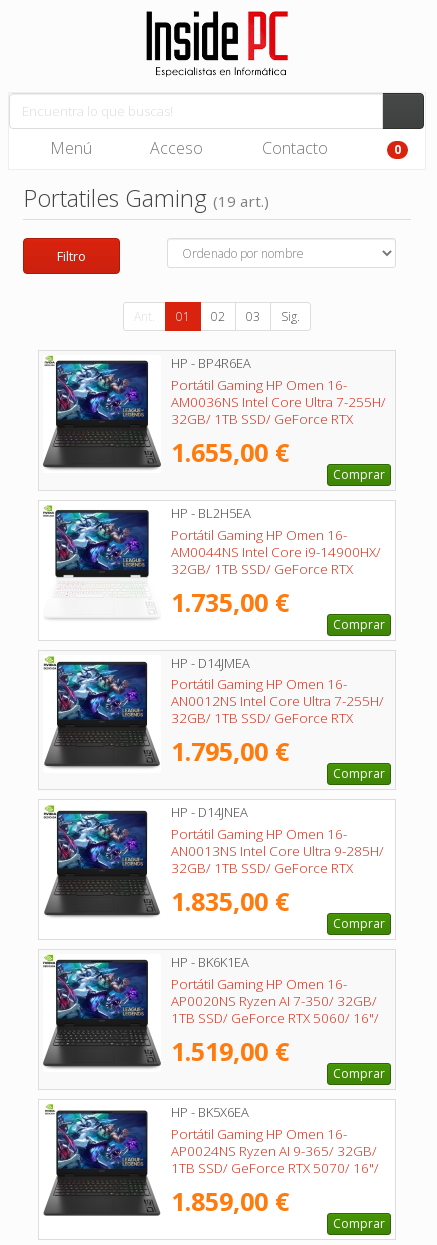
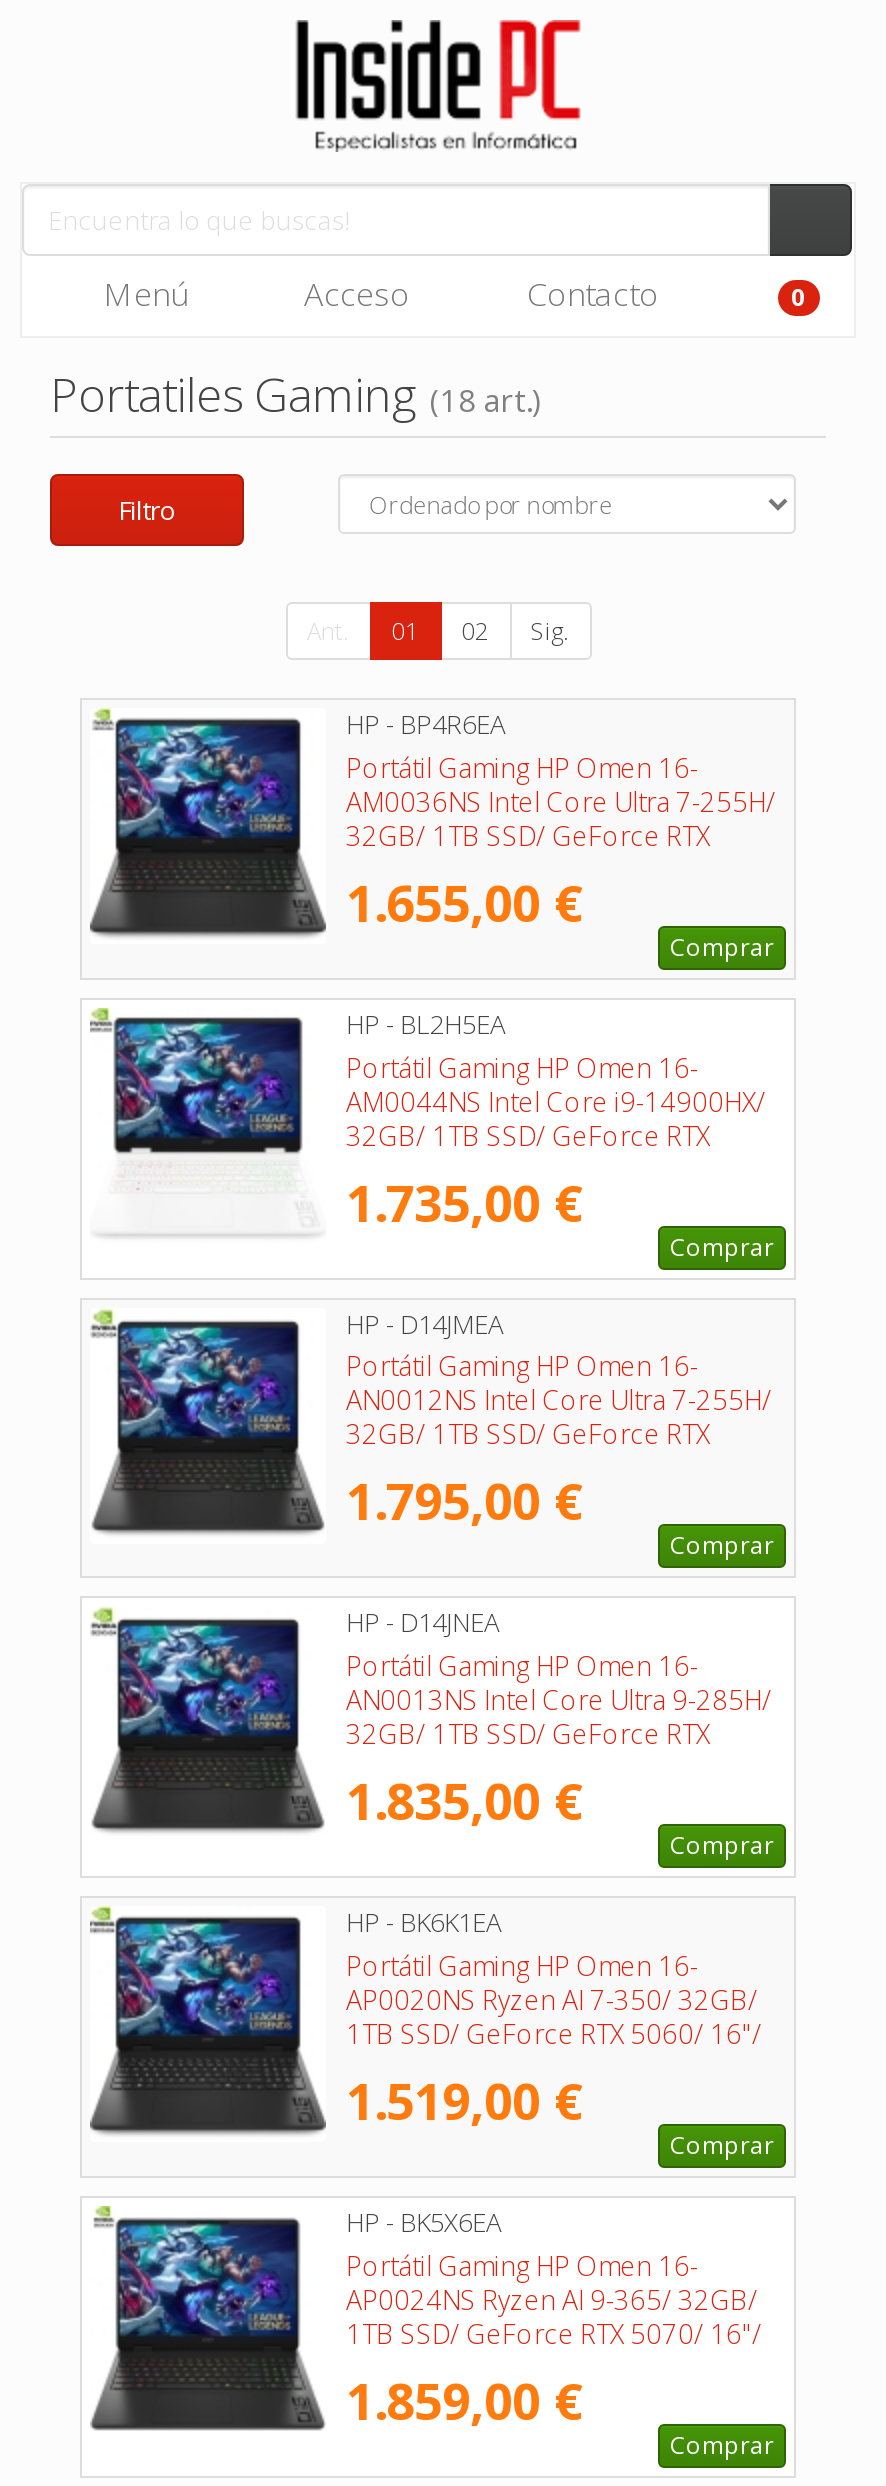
[23,182,269,214] Portatiles Gaming (19 art.) -> [50,362,542,426] Portatiles Gaming (18 art.)
[246,308,260,325] 03 -> none

